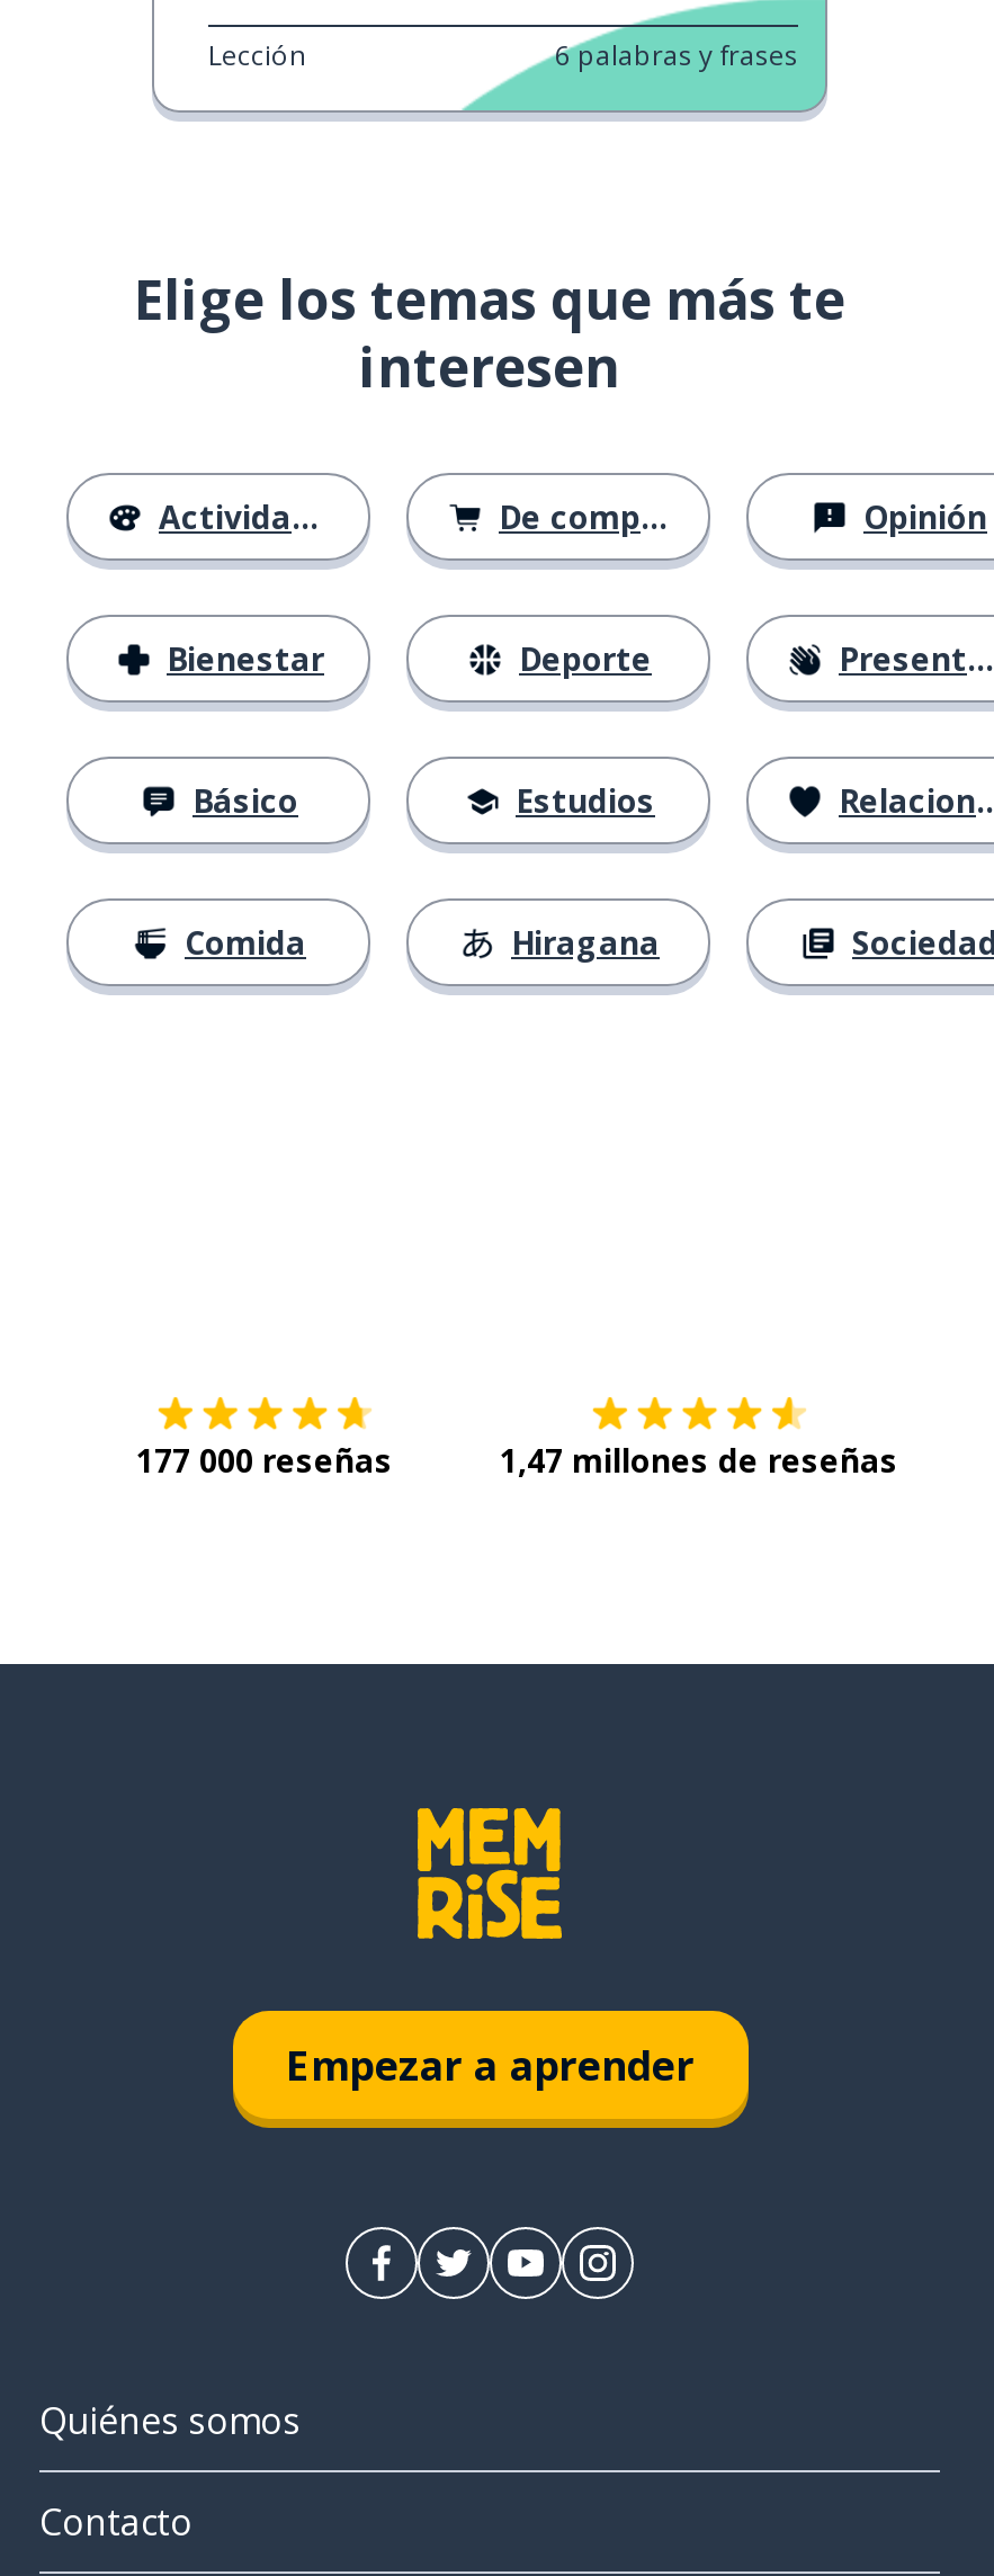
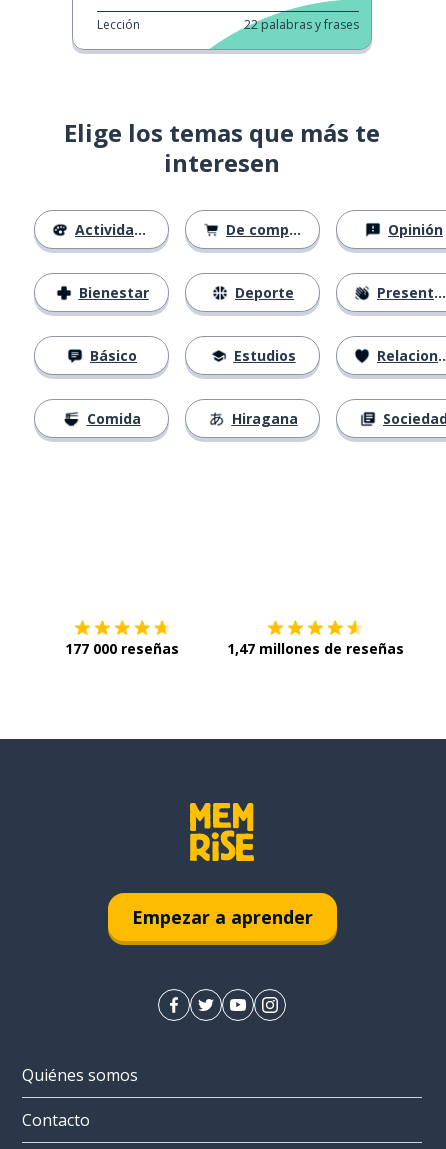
[555,36,798,74] 6 palabras y frases -> [244,16,359,33] 22 palabras y frases

